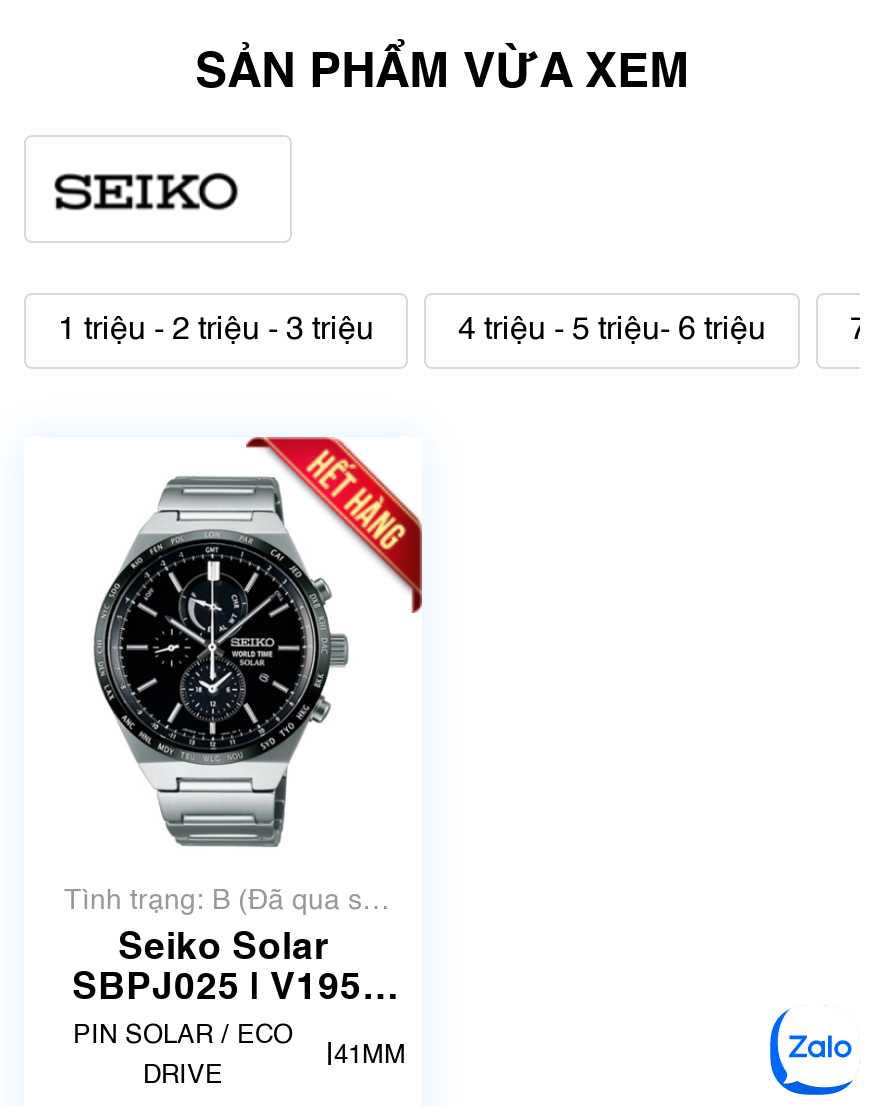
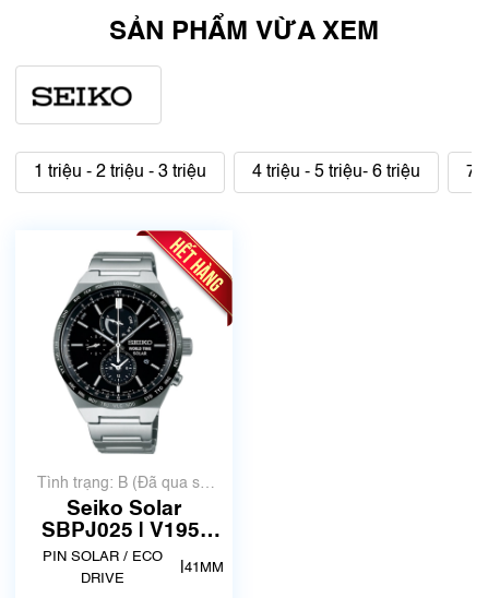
[768,1009,854,1097] [image] -> none

